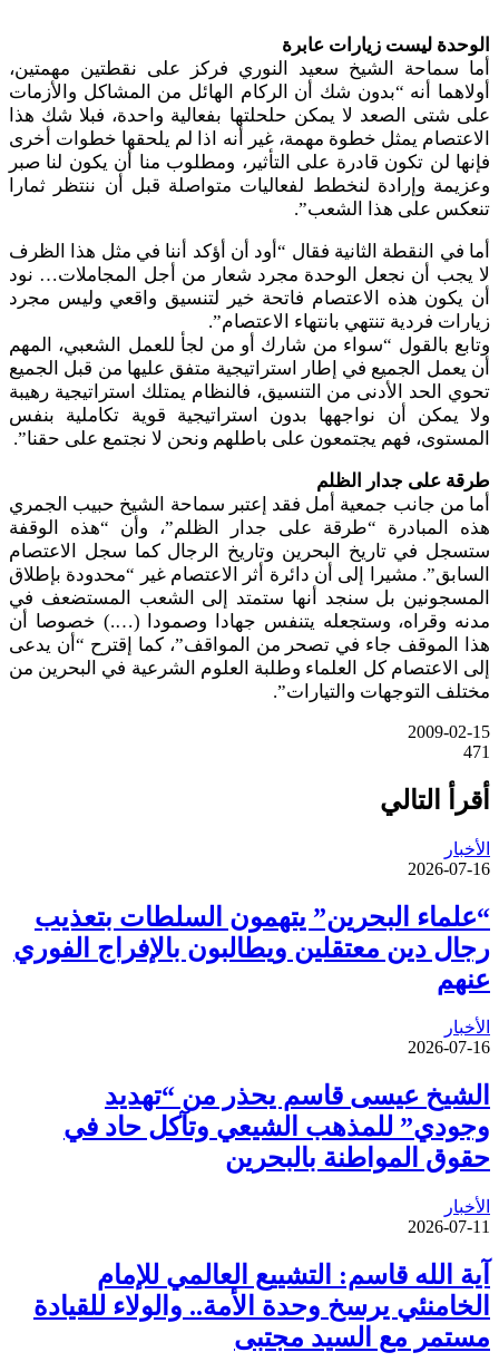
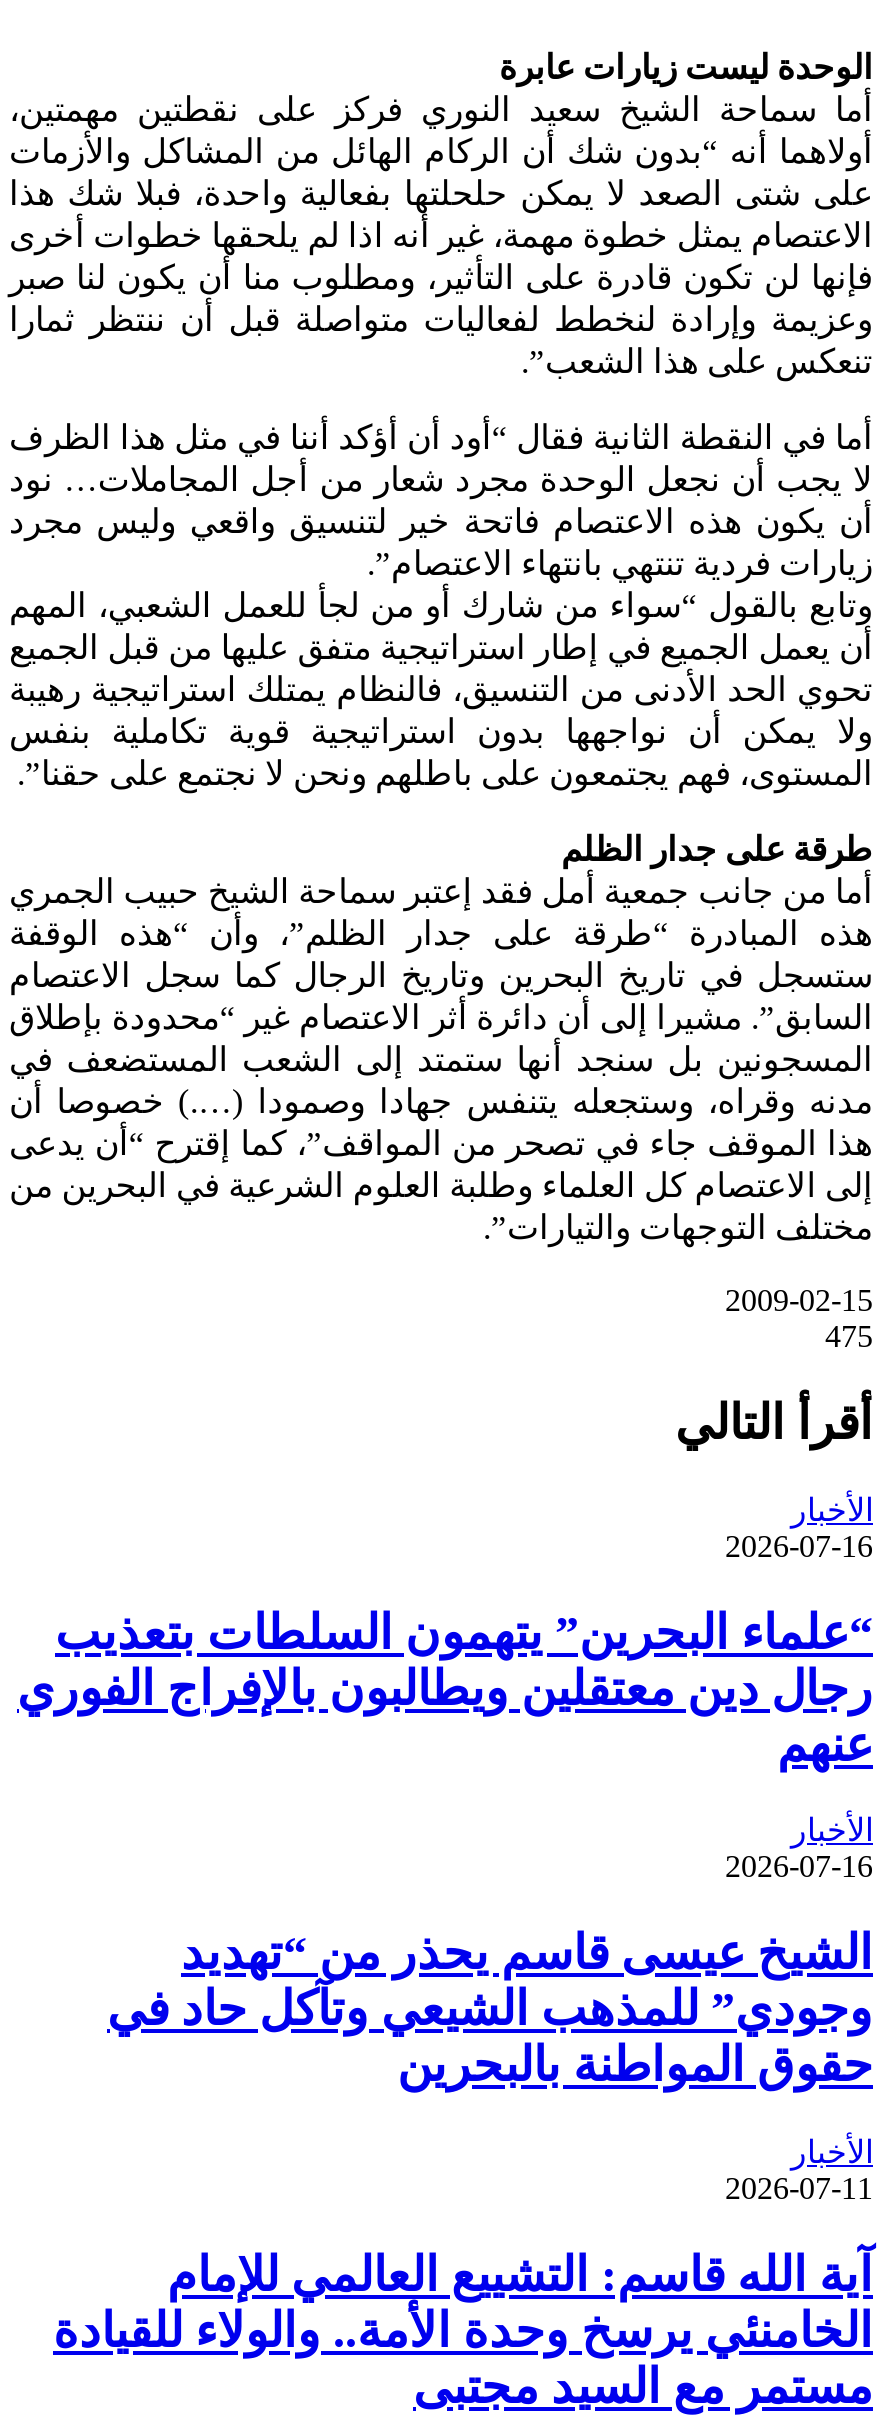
[463,742,490,761] 471 -> [825,1319,873,1353] 475

